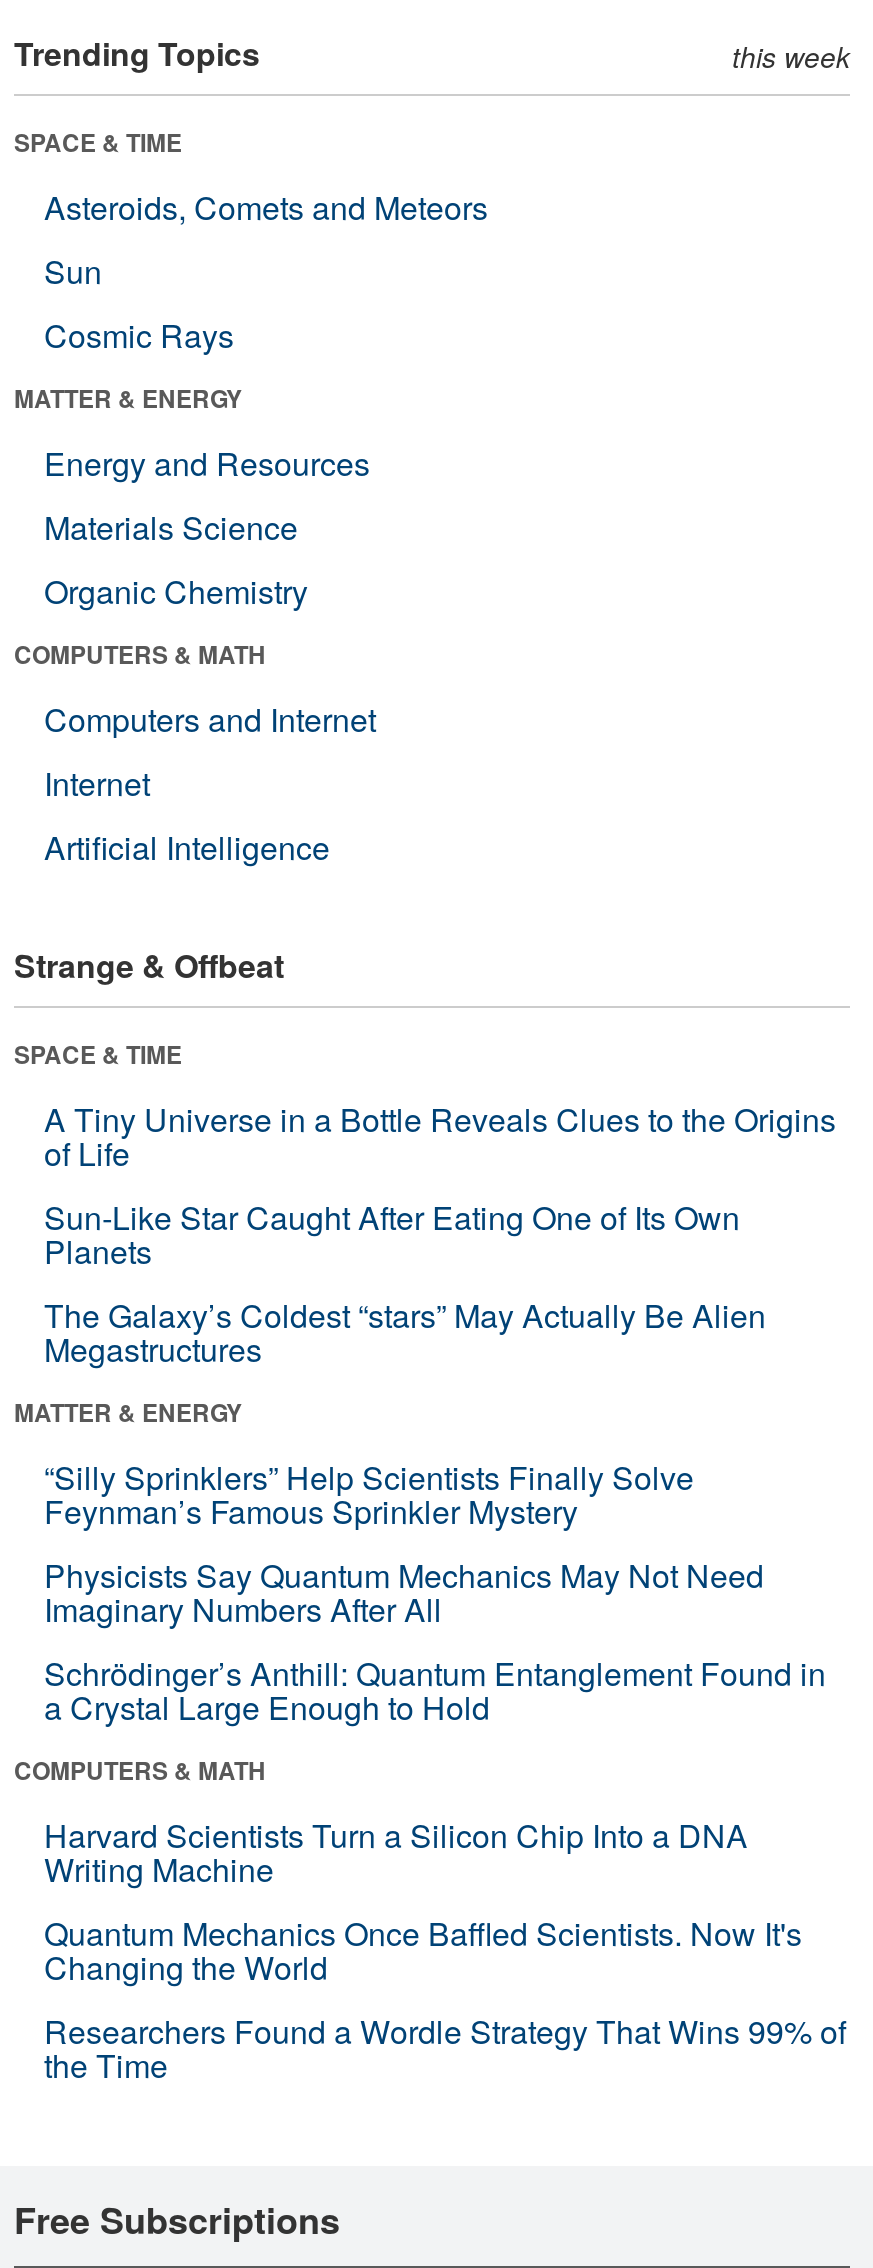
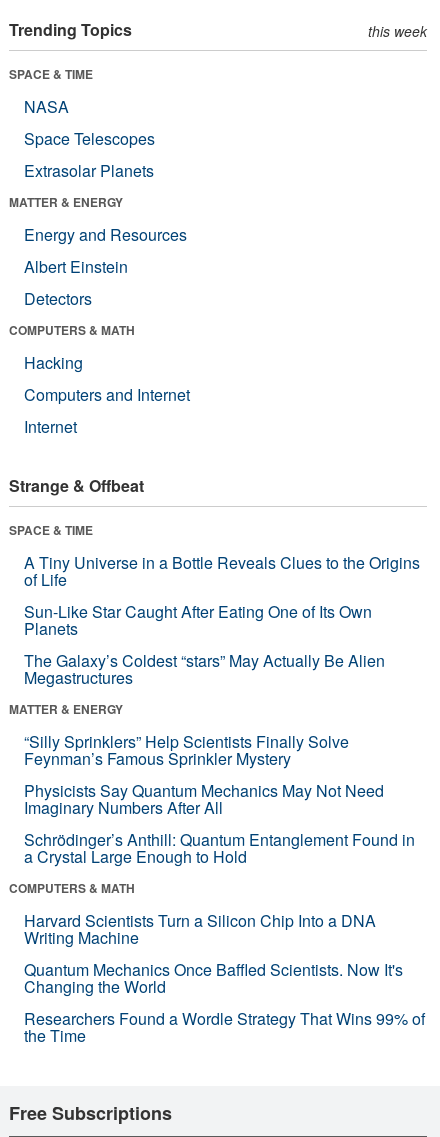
[44,184,488,358] Asteroids, Comets and Meteors | Sun | Cosmic Rays -> [24,95,155,182] NASA | Space Telescopes | Extrasolar Planets
[44,504,308,614] Materials Science | Organic Chemistry -> [24,255,128,310] Albert Einstein | Detectors
none -> [24,351,83,374] Hacking
moved [44,696,376,806] -> [24,383,190,438]: Computers and Internet | Internet
[44,824,330,870] Artificial Intelligence -> none

